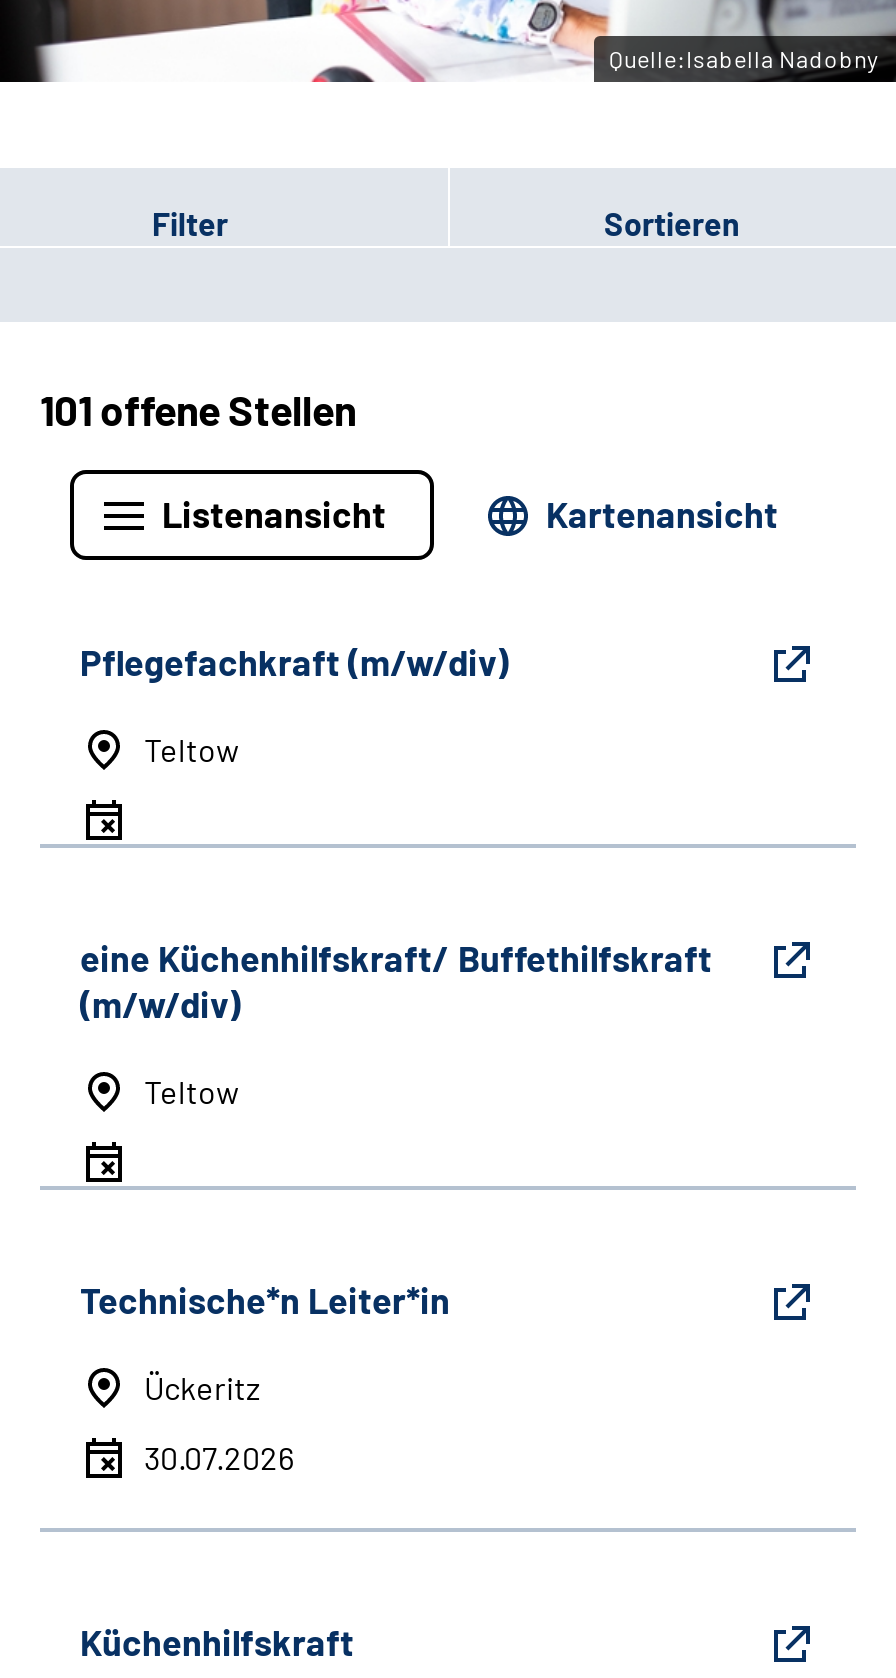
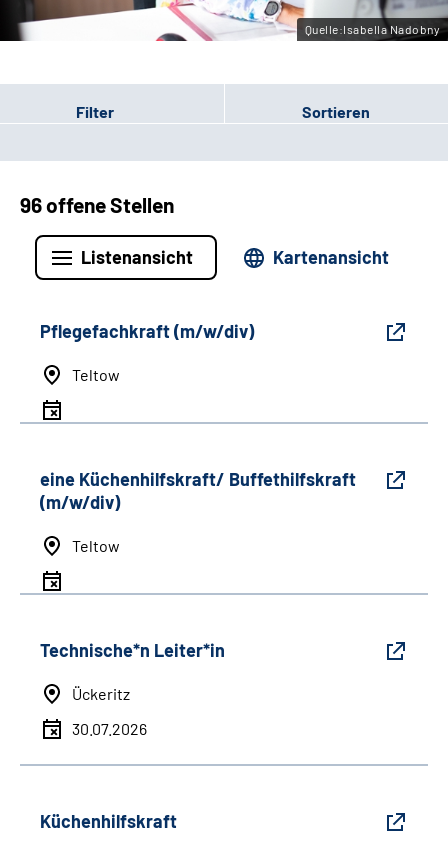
[40,384,356,434] 101 offene Stellen -> [20,192,174,217] 96 offene Stellen

